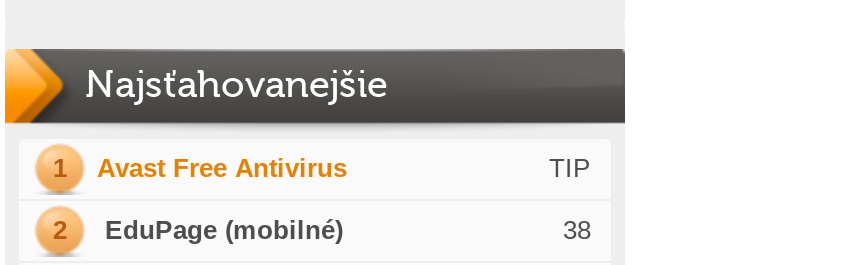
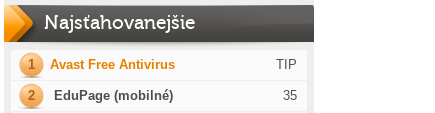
[563,214,591,244] 38 -> [283,88,297,103] 35

